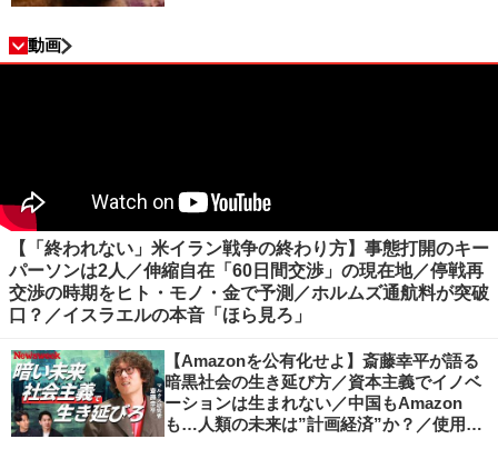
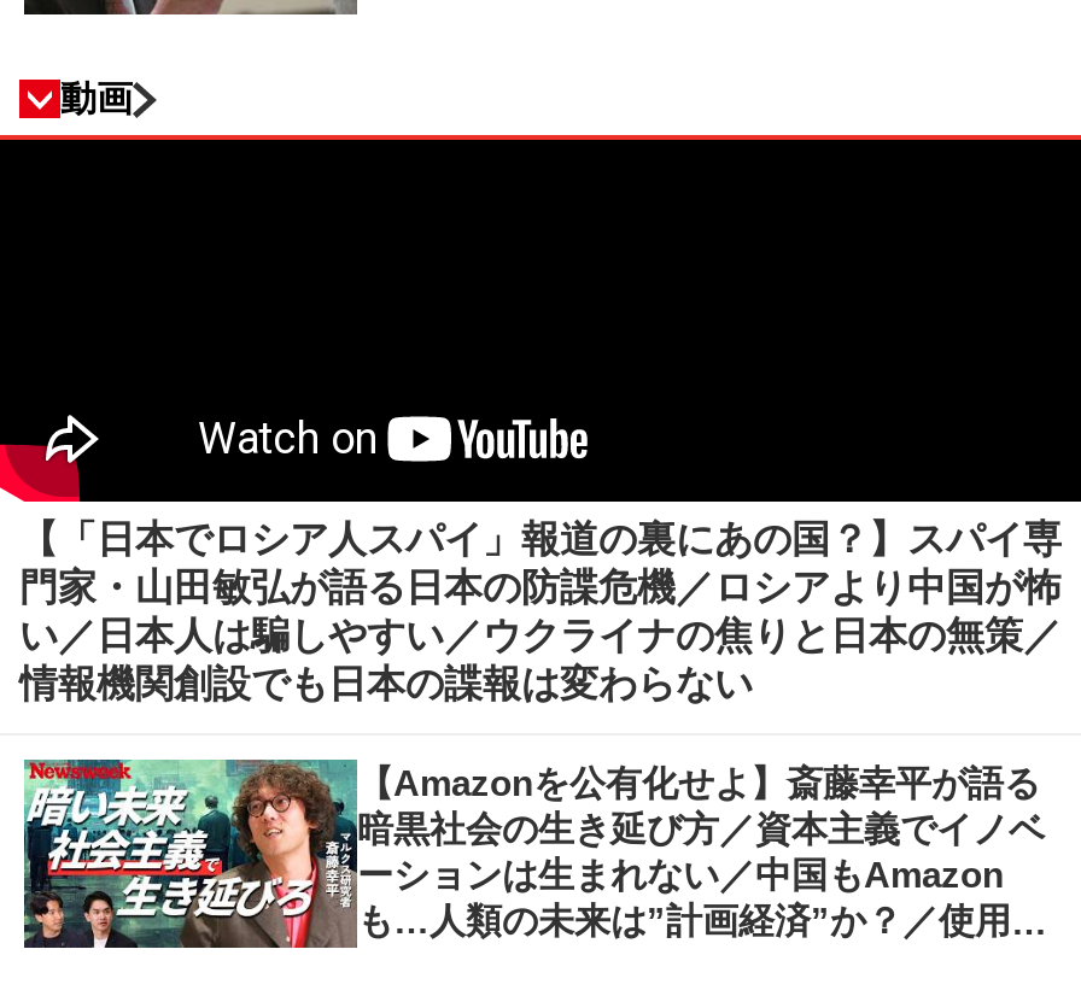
[9,239,489,325] 【「終われない」米イラン戦争の終わり方】事態打開のキー | パーソンは2人／伸縮自在「60日間交渉」の現在地／停戦再 | 交渉の時期をヒト・モノ・金で予測／ホルムズ通航料が突破 | 口？／イスラエルの本音「ほら見ろ」 -> [19,519,1062,705] 【「日本でロシア人スパイ」報道の裏にあの国？】スパイ専 | 門家・山田敏弘が語る日本の防諜危機／ロシアより中国が怖 | い／日本人は騙しやすい／ウクライナの焦りと日本の無策／ | 情報機関創設でも日本の諜報は変わらない

